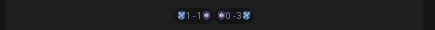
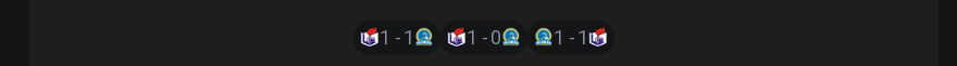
[226,10,242,20] 0 - 3 -> [467,26,588,48] 1 - 0 | 1 - 1

